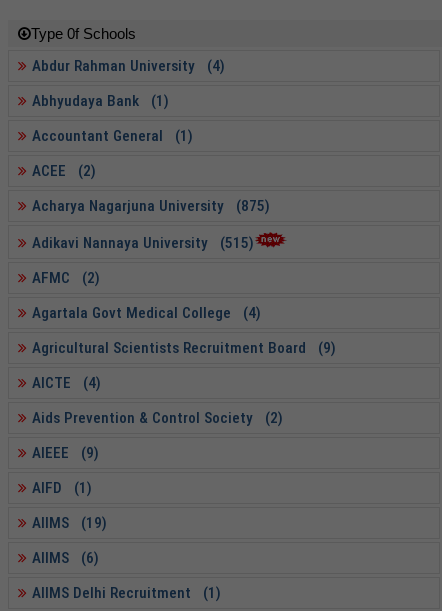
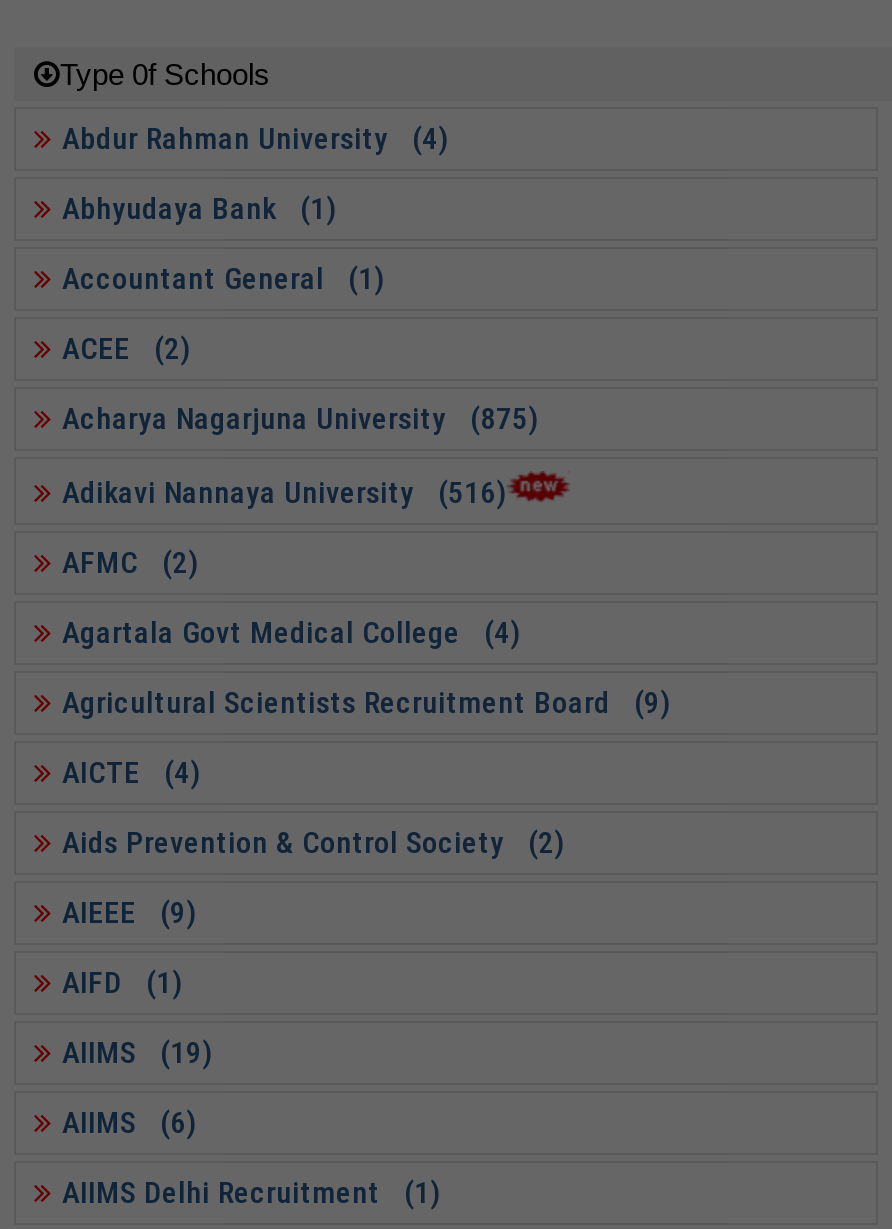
[32,234,254,252] Adikavi Nannaya University (515) -> [62,474,506,510] Adikavi Nannaya University (516)

